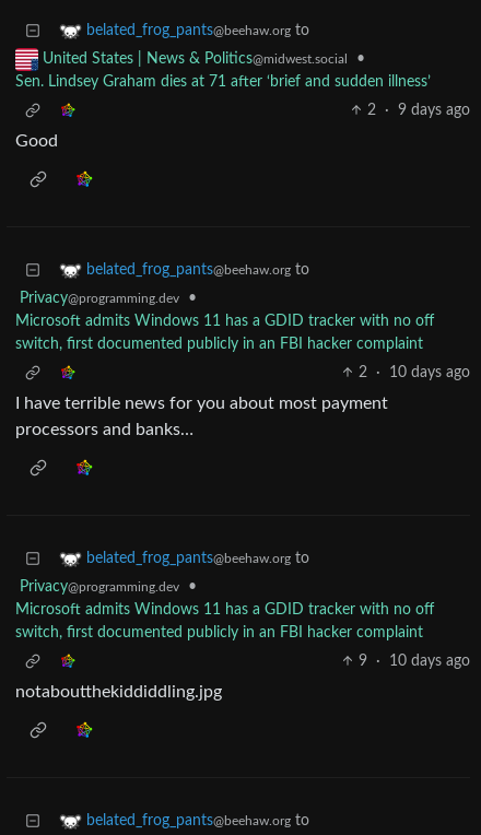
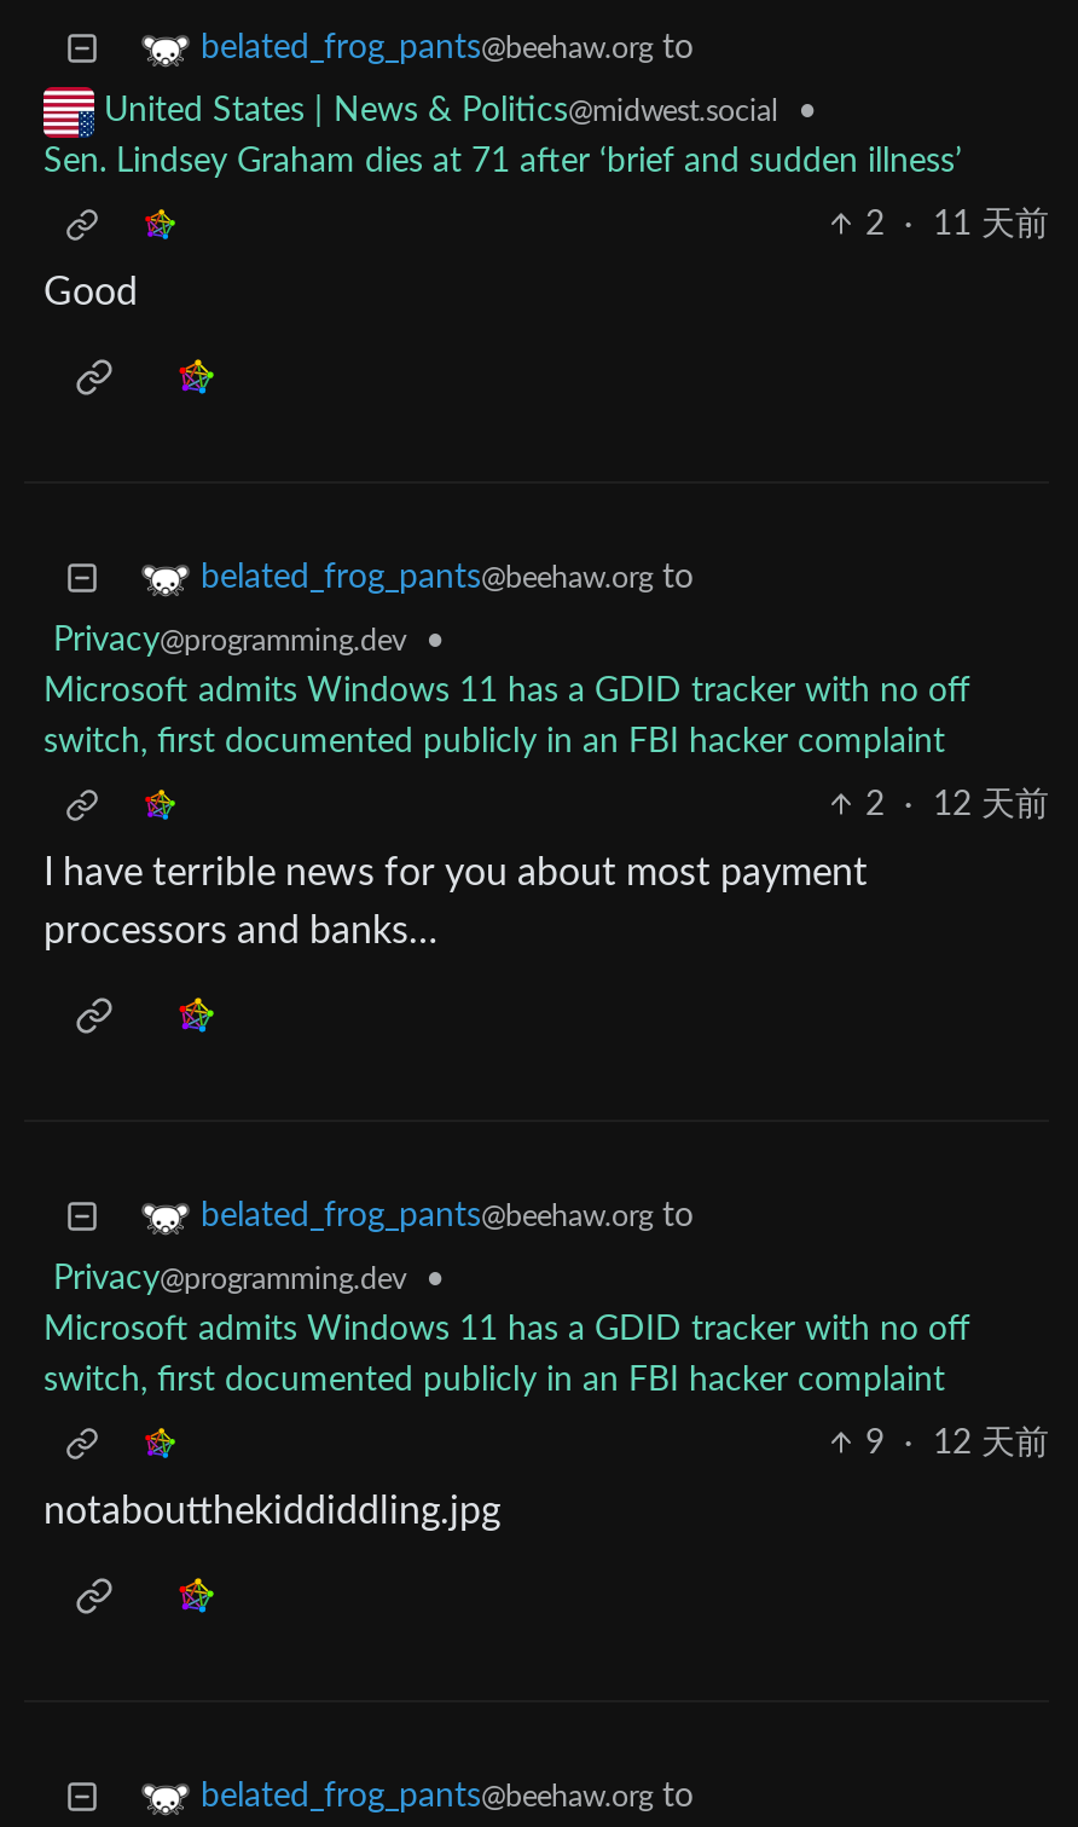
[367,103,470,118] 2 · 9 days ago -> [865,208,1049,242] 2 · 11 天前
[359,365,470,380] 2 · 10 days ago -> [865,789,1049,822] 2 · 12 天前
[359,654,470,669] 9 · 10 days ago -> [865,1427,1049,1461] 9 · 12 天前

